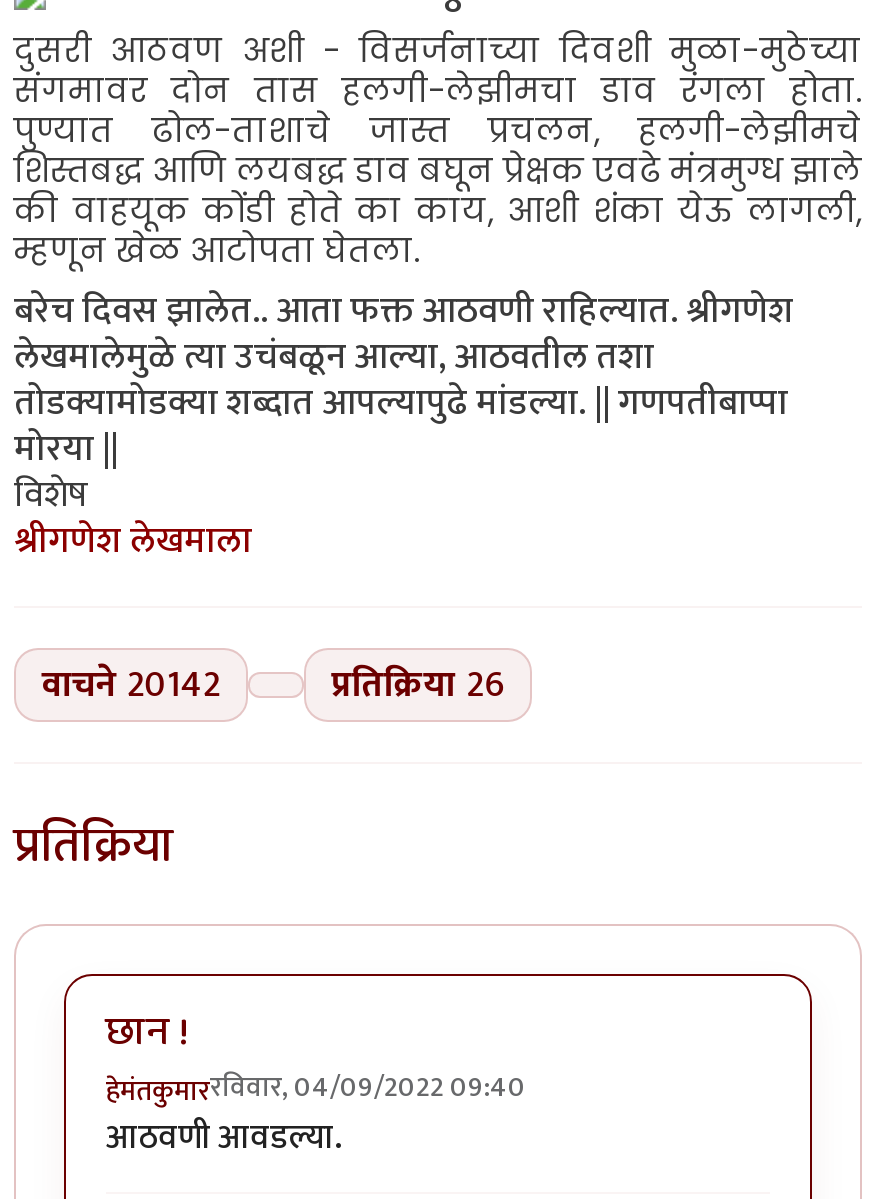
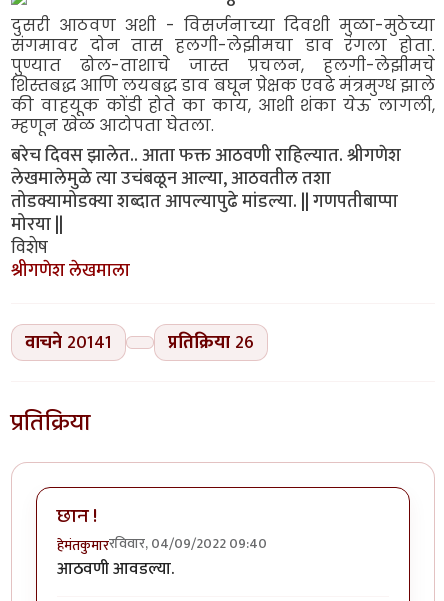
[42,654,221,716] वाचने 20142 -> [25,327,112,358] वाचने 20141

